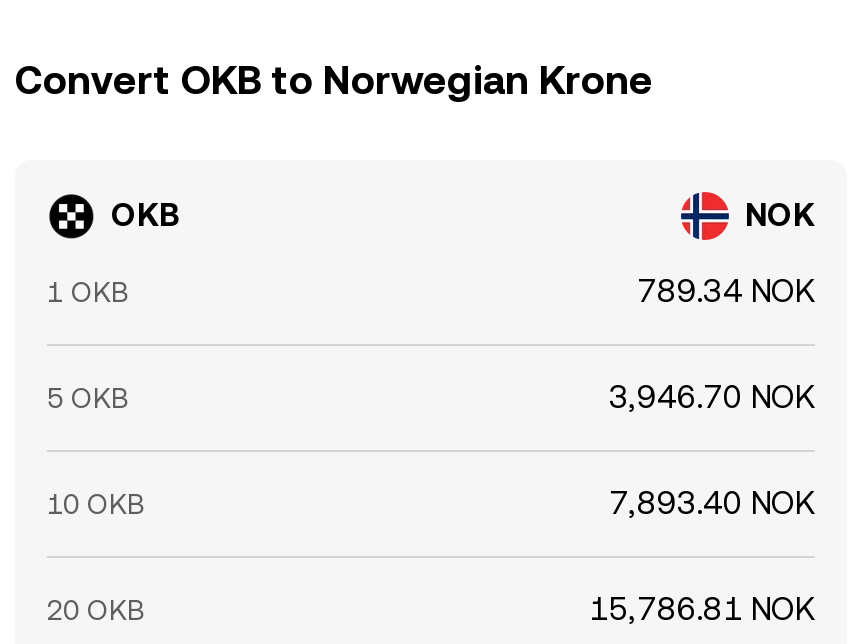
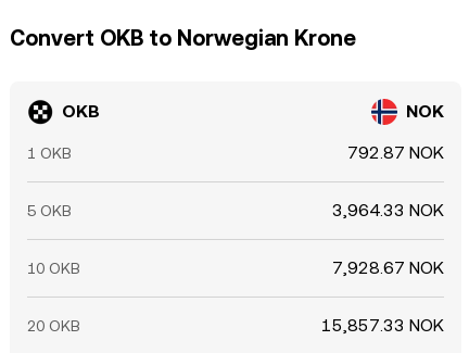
[637,272,815,310] 789.34 NOK -> [347,142,444,163] 792.87 NOK
[609,378,815,416] 3,946.70 NOK -> [332,200,444,220] 3,964.33 NOK
[609,484,815,522] 7,893.40 NOK -> [332,257,444,278] 7,928.67 NOK
[589,590,815,628] 15,786.81 NOK -> [321,315,444,336] 15,857.33 NOK

